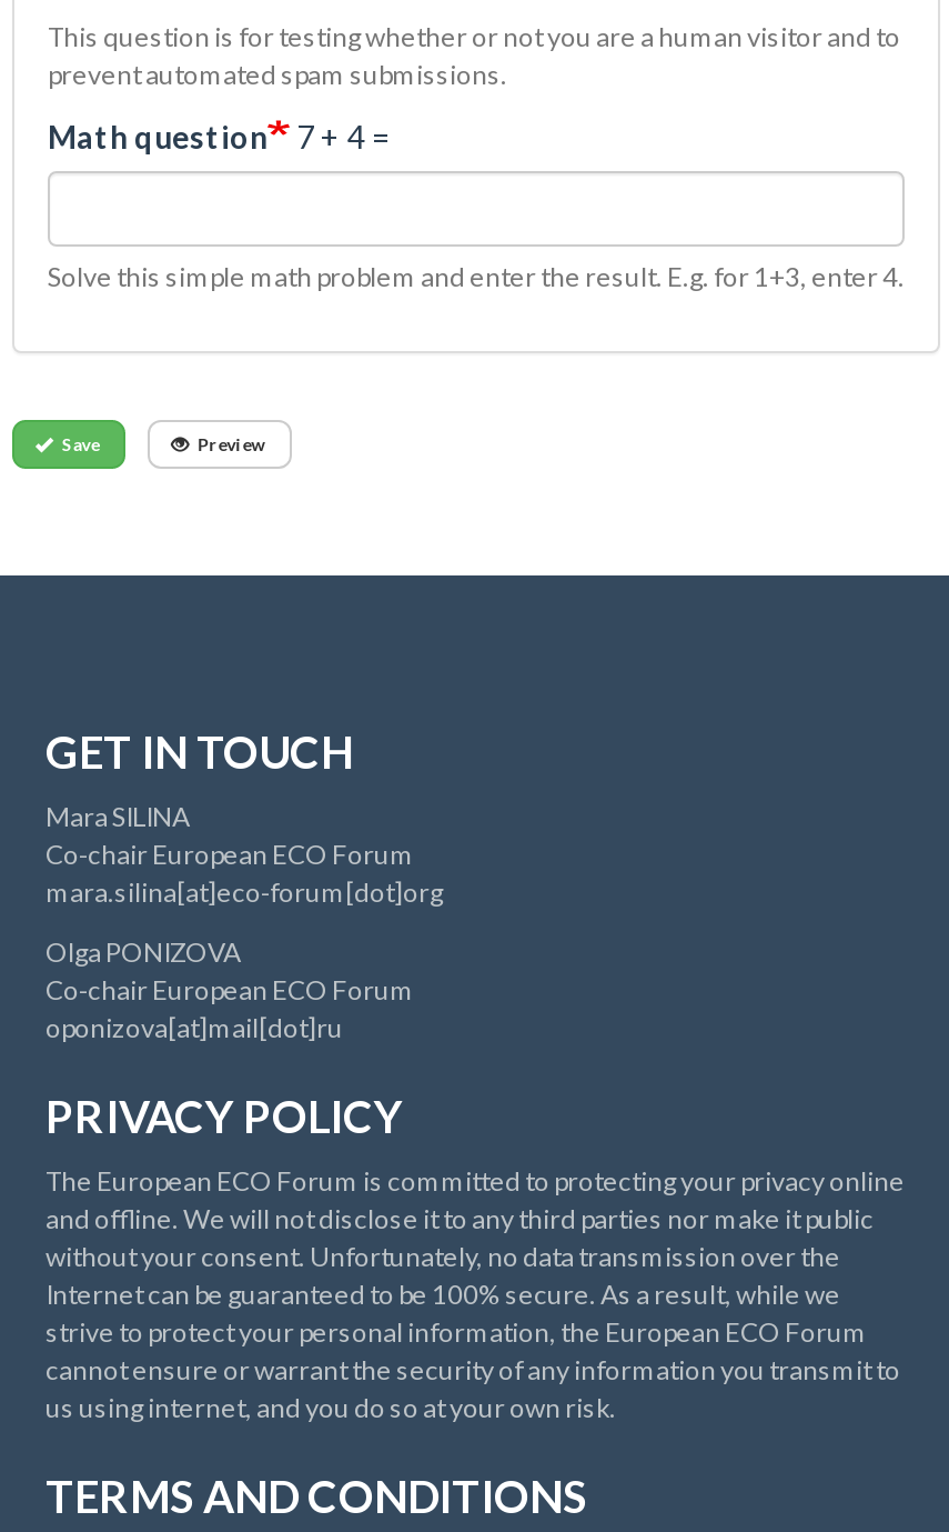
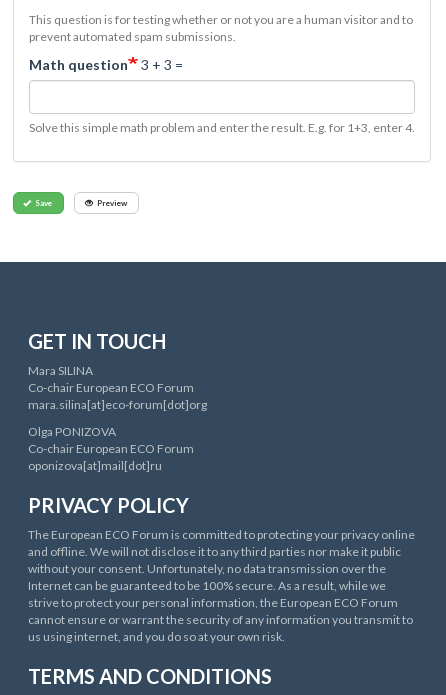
[48,118,390,156] Math question 7 + 4 = -> [29,56,183,73] Math question 3 + 3 =

